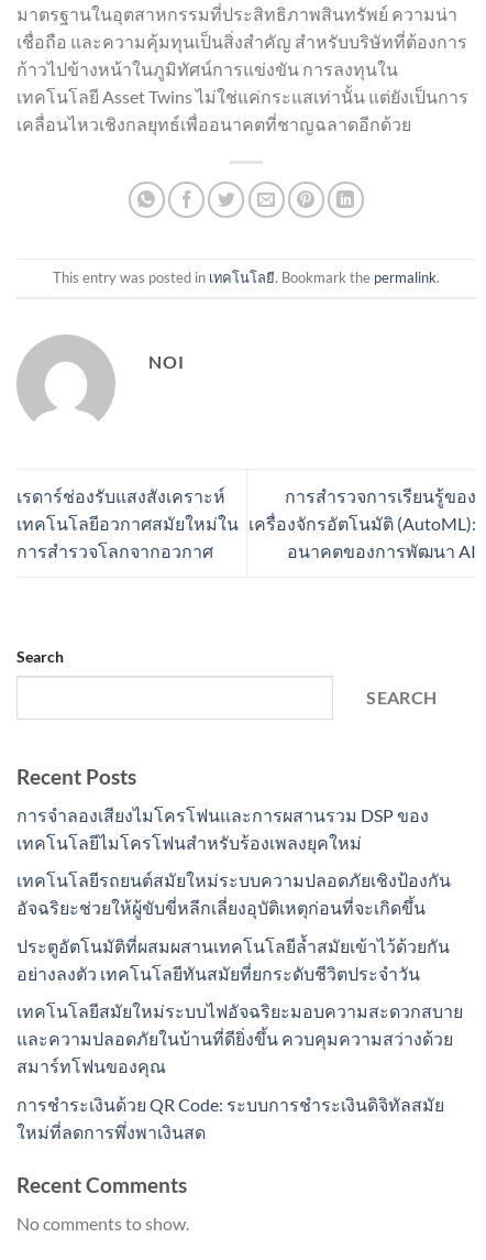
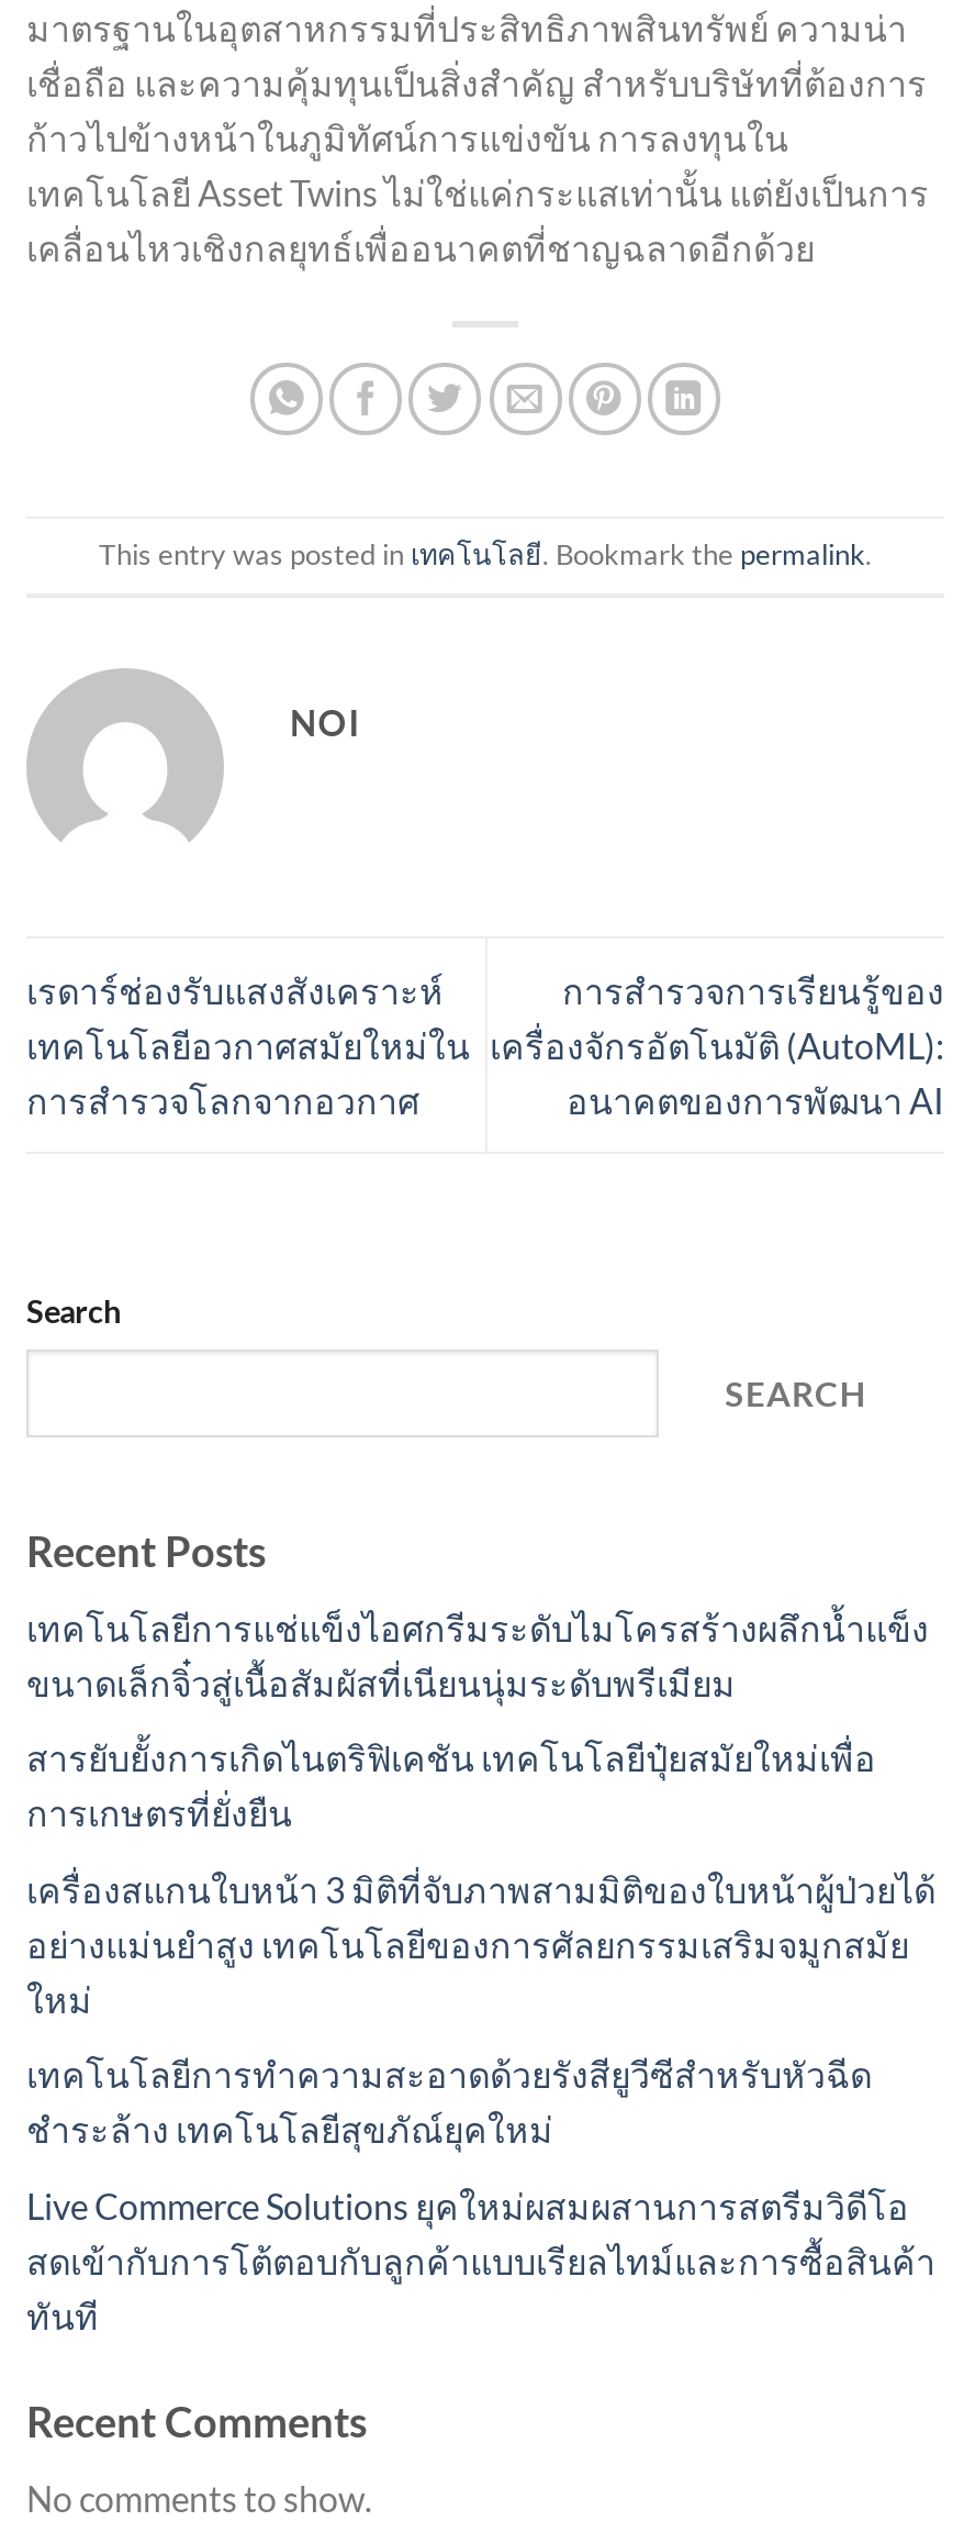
[16,804,429,852] การจำลองเสียงไมโครโฟนและการผสานรวม DSP ของ | เทคโนโลยีไมโครโฟนสำหรับร้องเพลงยุคใหม่ -> [26,1606,929,1703] เทคโนโลยีการแช่แข็งไอศกรีมระดับไมโครสร้างผลึกน้ำแข็ง | ขนาดเล็กจิ๋วสู่เนื้อสัมผัสที่เนียนนุ่มระดับพรีเมียม
[16,870,451,918] เทคโนโลยีรถยนต์สมัยใหม่ระบบความปลอดภัยเชิงป้องกัน | อัจฉริยะช่วยให้ผู้ขับขี่หลีกเลี่ยงอุบัติเหตุก่อนที่จะเกิดขึ้น -> [26,1737,876,1834] สารยับยั้งการเกิดไนตริฟิเคชัน เทคโนโลยีปุ๋ยสมัยใหม่เพื่อ | การเกษตรที่ยั่งยืน
[16,935,450,984] ประตูอัตโนมัติที่ผสมผสานเทคโนโลยีล้ำสมัยเข้าไว้ด้วยกัน | อย่างลงตัว เทคโนโลยีทันสมัยที่ยกระดับชีวิตประจำวัน -> [26,1868,935,2019] เครื่องสแกนใบหน้า 3 มิติที่จับภาพสามมิติของใบหน้าผู้ป่วยได้ | อย่างแม่นยำสูง เทคโนโลยีของการศัลยกรรมเสริมจมูกสมัย | ใหม่
[16,1001,463,1077] เทคโนโลยีสมัยใหม่ระบบไฟอัจฉริยะมอบความสะดวกสบาย | และความปลอดภัยในบ้านที่ดียิ่งขึ้น ควบคุมความสว่างด้วย | สมาร์ทโฟนของคุณ -> [26,2054,872,2150] เทคโนโลยีการทำความสะอาดด้วยรังสียูวีซีสำหรับหัวฉีด | ชำระล้าง เทคโนโลยีสุขภัณ์ยุคใหม่
[16,1094,444,1142] การชำระเงินด้วย QR Code: ระบบการชำระเงินดิจิทัลสมัย | ใหม่ที่ลดการพึ่งพาเงินสด -> [26,2185,935,2336] Live Commerce Solutions ยุคใหม่ผสมผสานการสตรีมวิดีโอ | สดเข้ากับการโต้ตอบกับลูกค้าแบบเรียลไทม์และการซื้อสินค้า | ทันที

